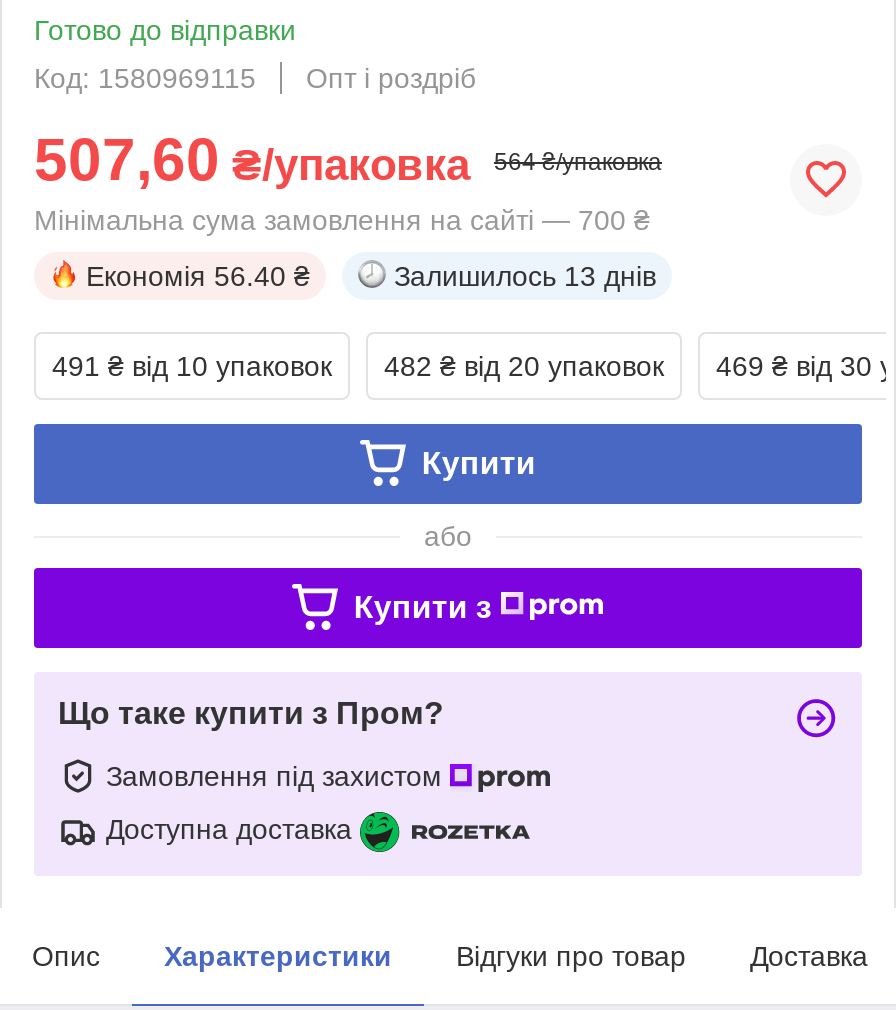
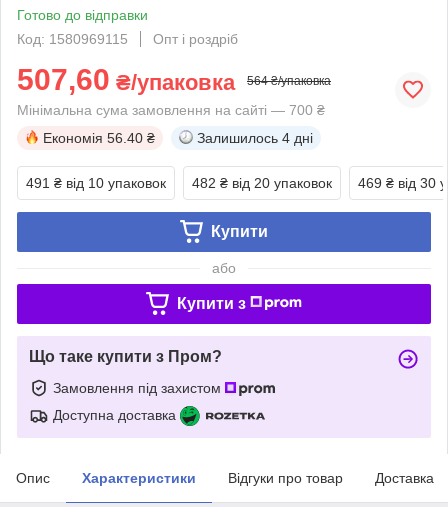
[394,260,656,292] Залишилось 13 днів -> [197,130,313,146] Залишилось 4 дні

